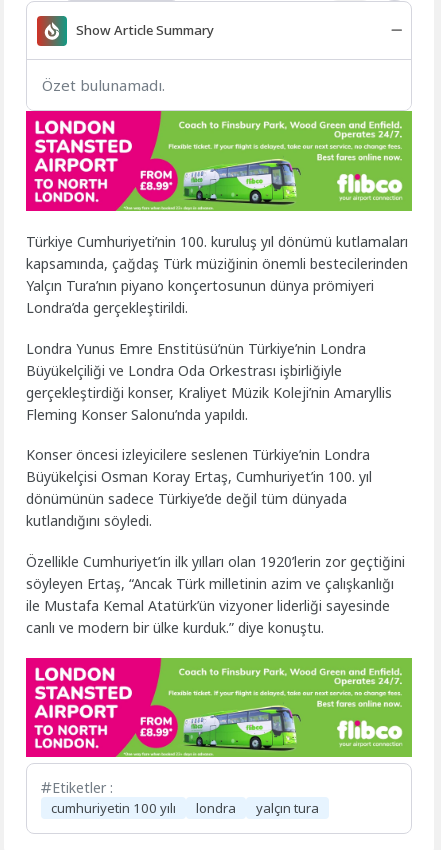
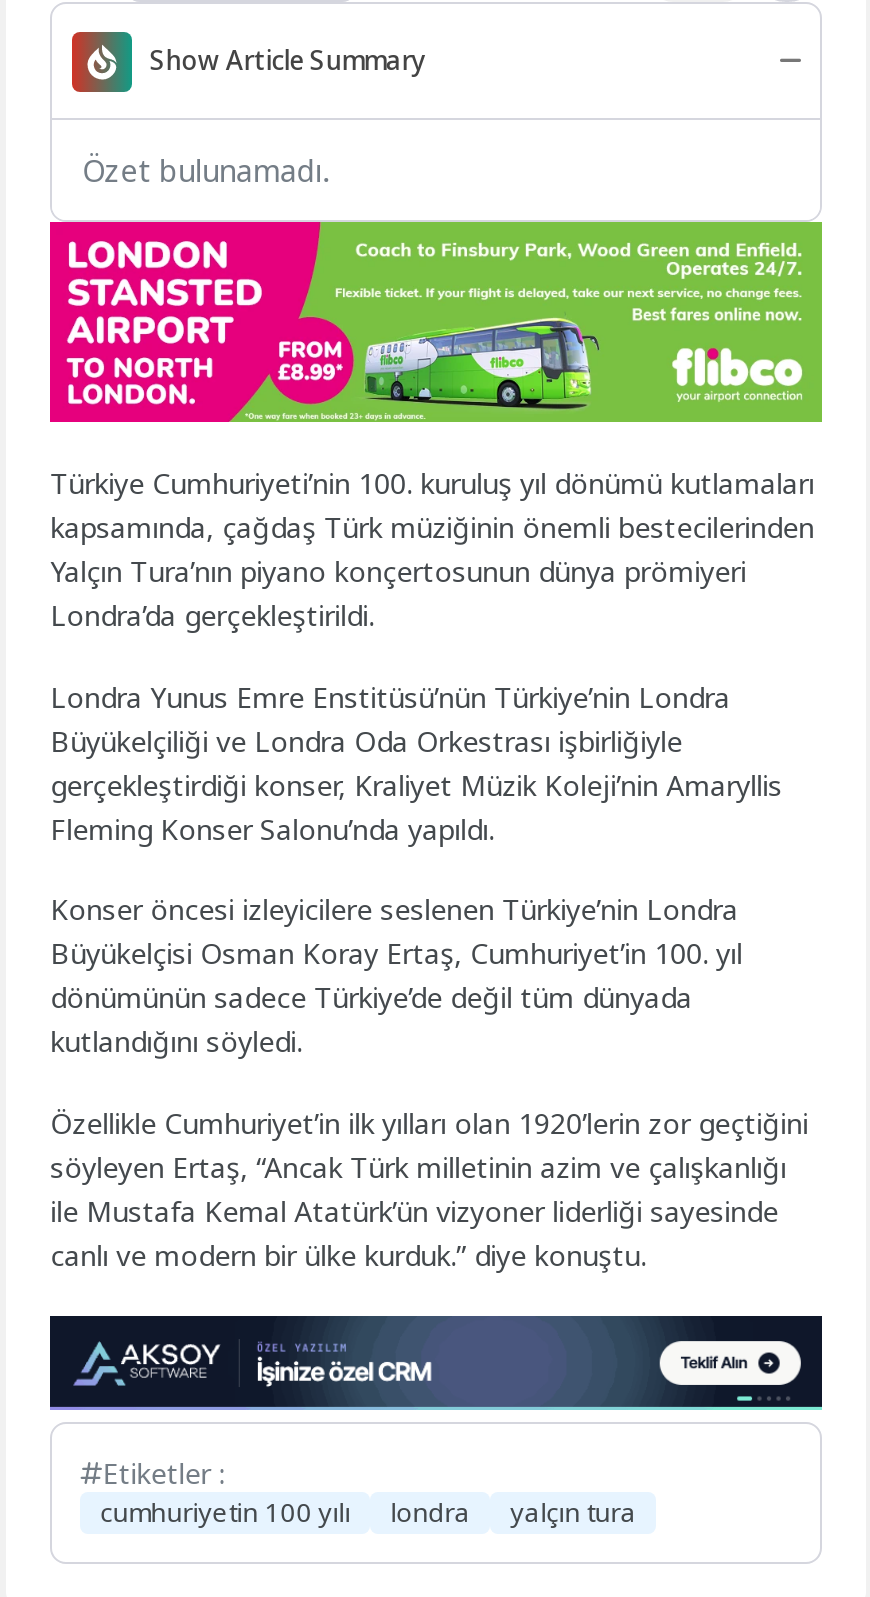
[25,657,413,758] [image] -> [48,1312,824,1410] [image]

